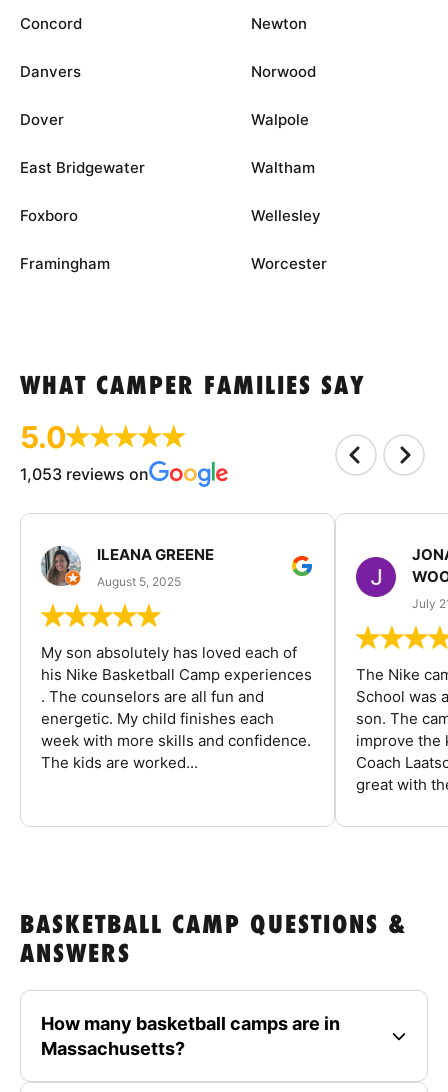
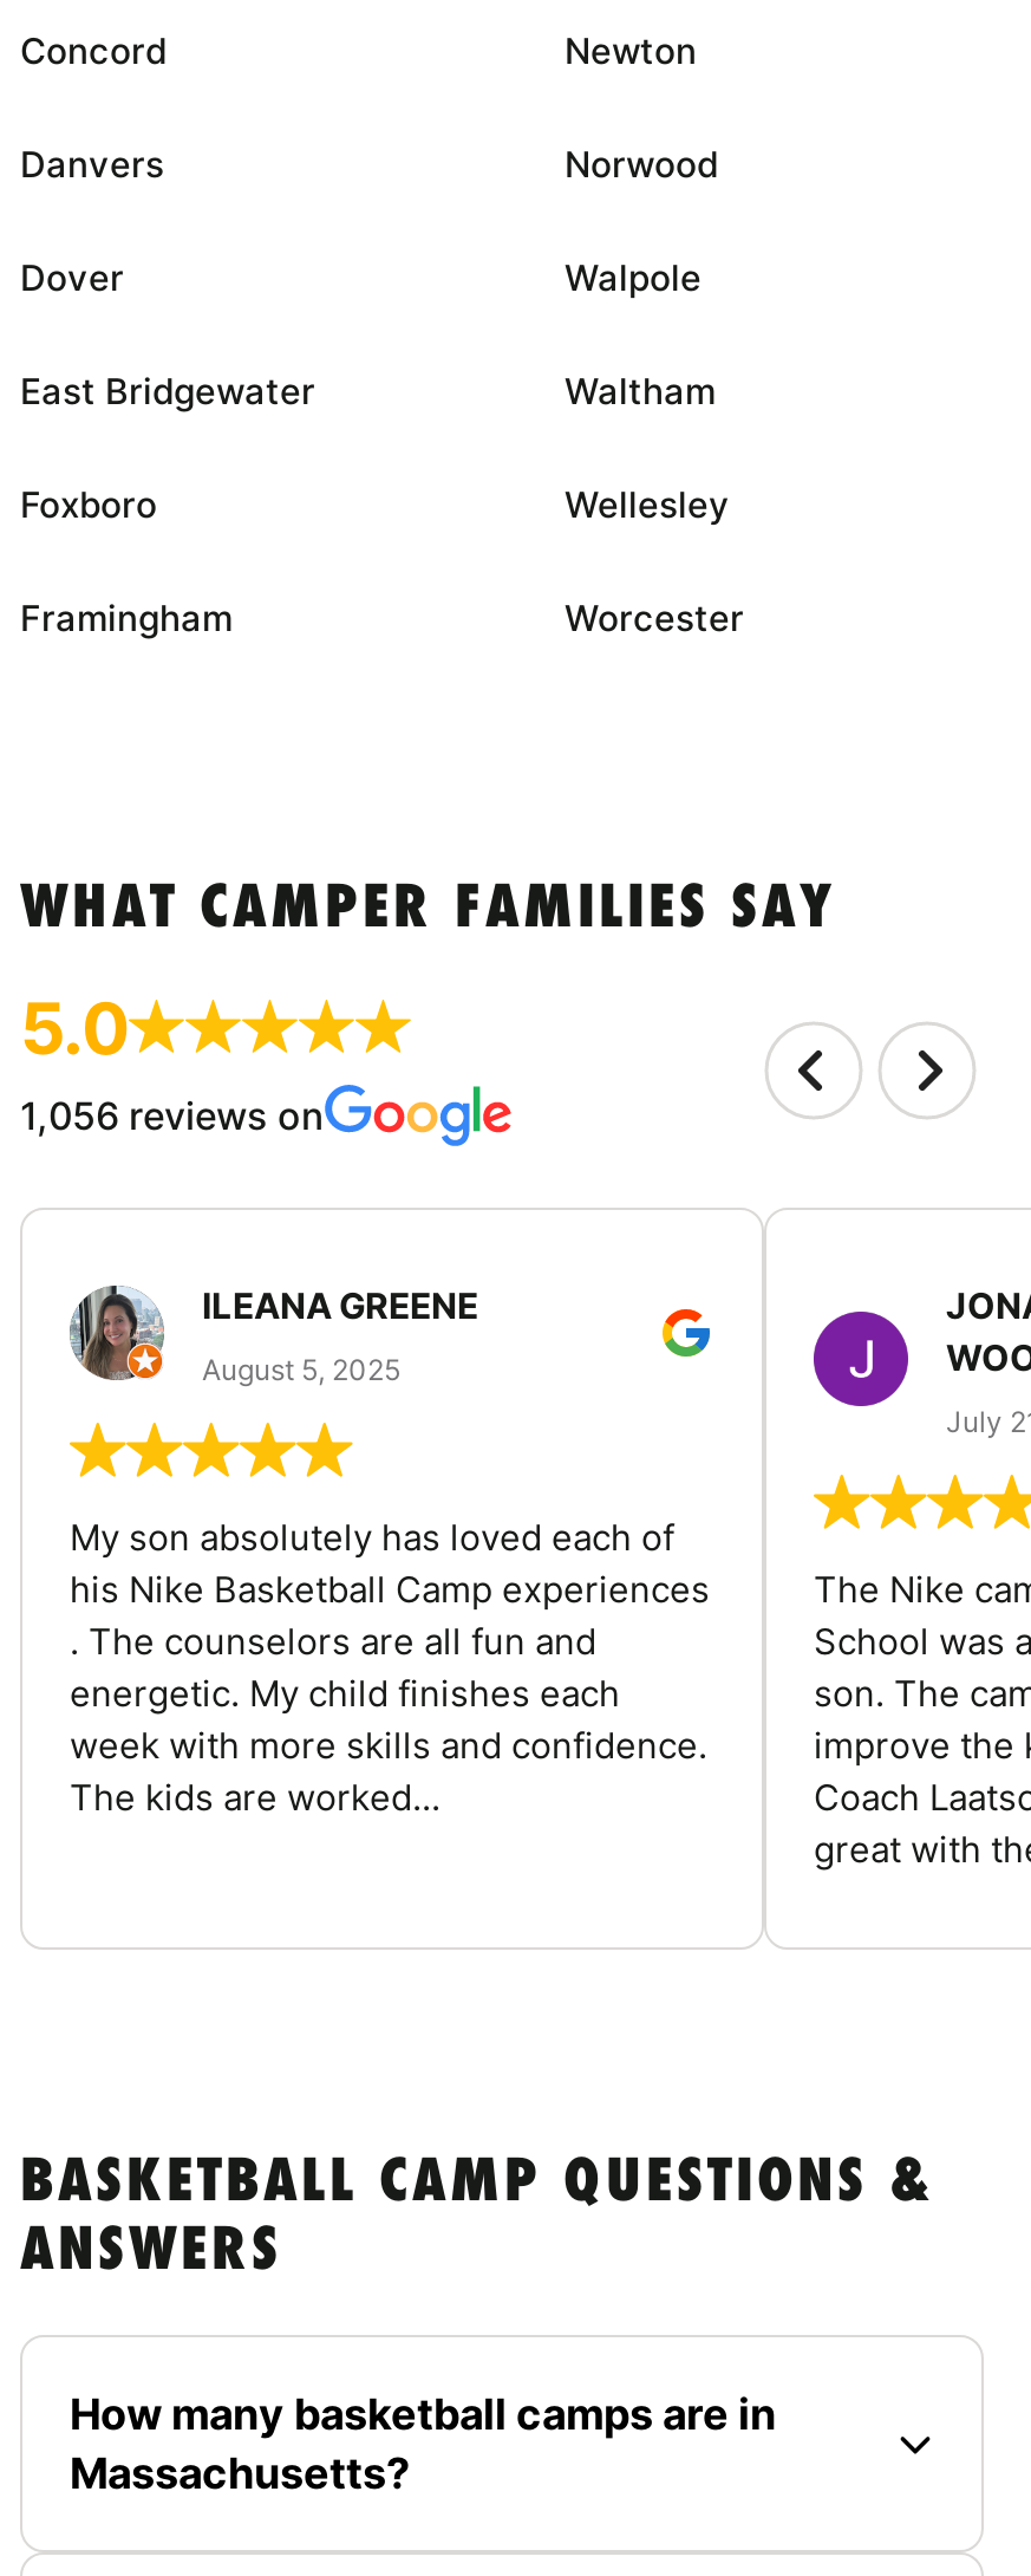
[20,464,149,484] 1,053 reviews on -> [20,1091,325,1138] 1,056 reviews on

